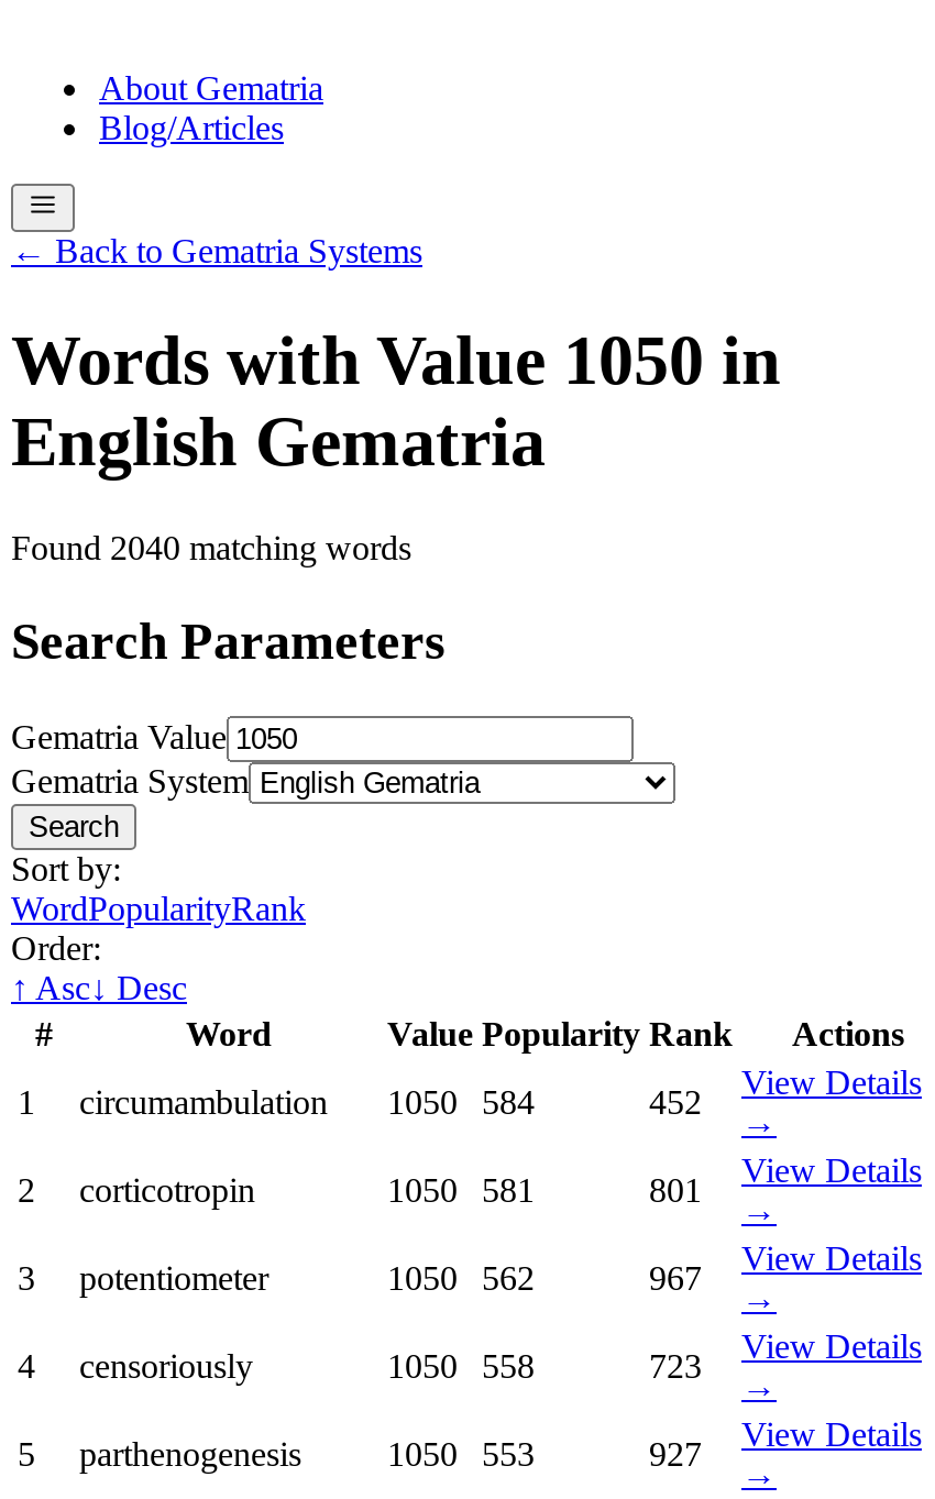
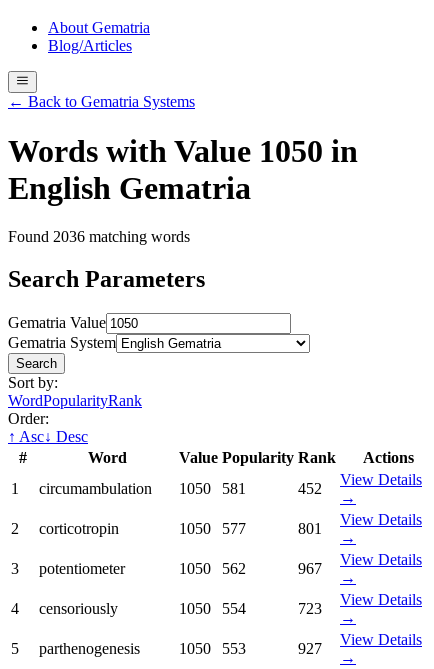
[11,529,411,567] Found 2040 matching words -> [8,228,190,245] Found 2036 matching words
[18,1083,535,1121] 1 circumambulation 1050 584 -> [11,480,246,497] 1 circumambulation 1050 581
[387,1171,535,1209] 1050 581 -> [179,520,246,537] 1050 577
[387,1347,535,1385] 1050 558 -> [179,600,246,617] 1050 554

